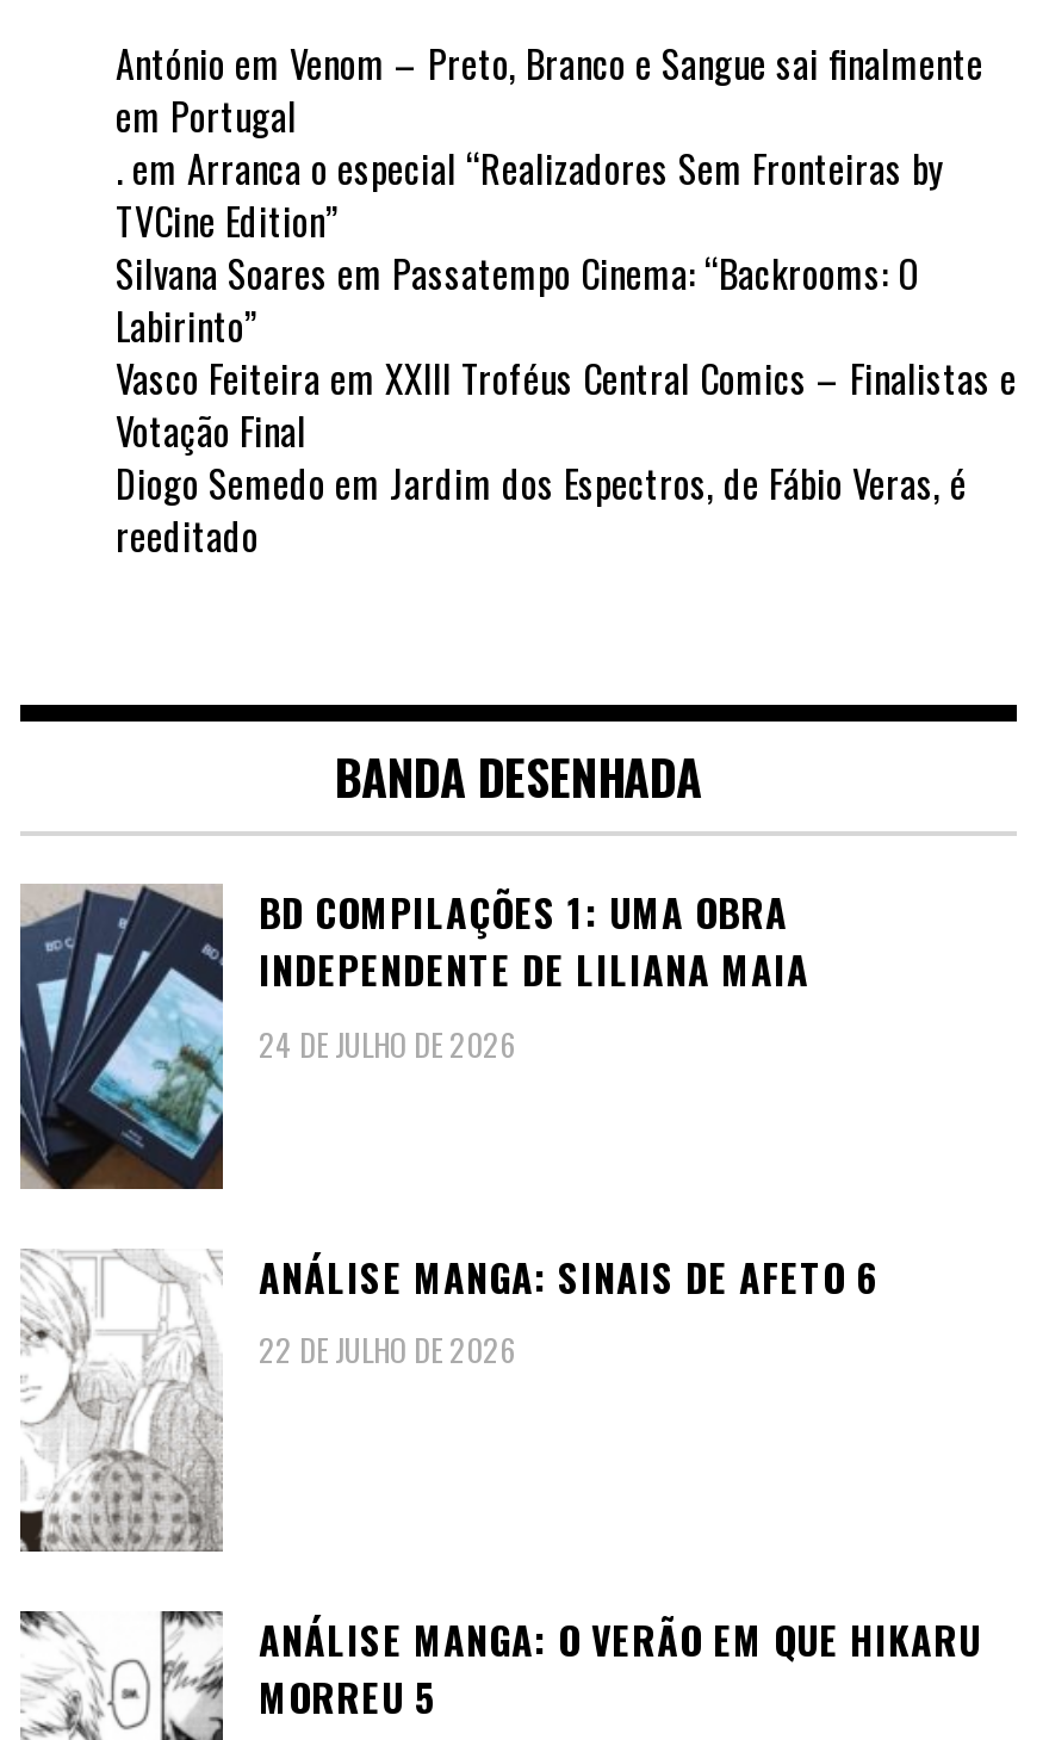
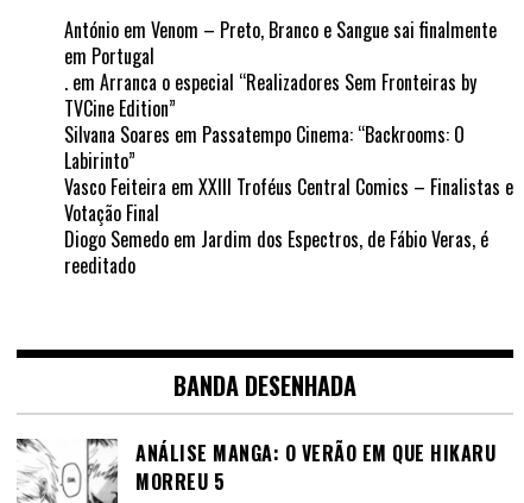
[18,884,809,1191] [image] | BD COMPILAÇÕES 1: UMA OBRA | INDEPENDENTE DE LILIANA MAIA | 24 DE JULHO DE 2026 -> none
[20,1248,879,1554] [image] | ANÁLISE MANGA: SINAIS DE AFETO 6 | 22 DE JULHO DE 2026 -> none

